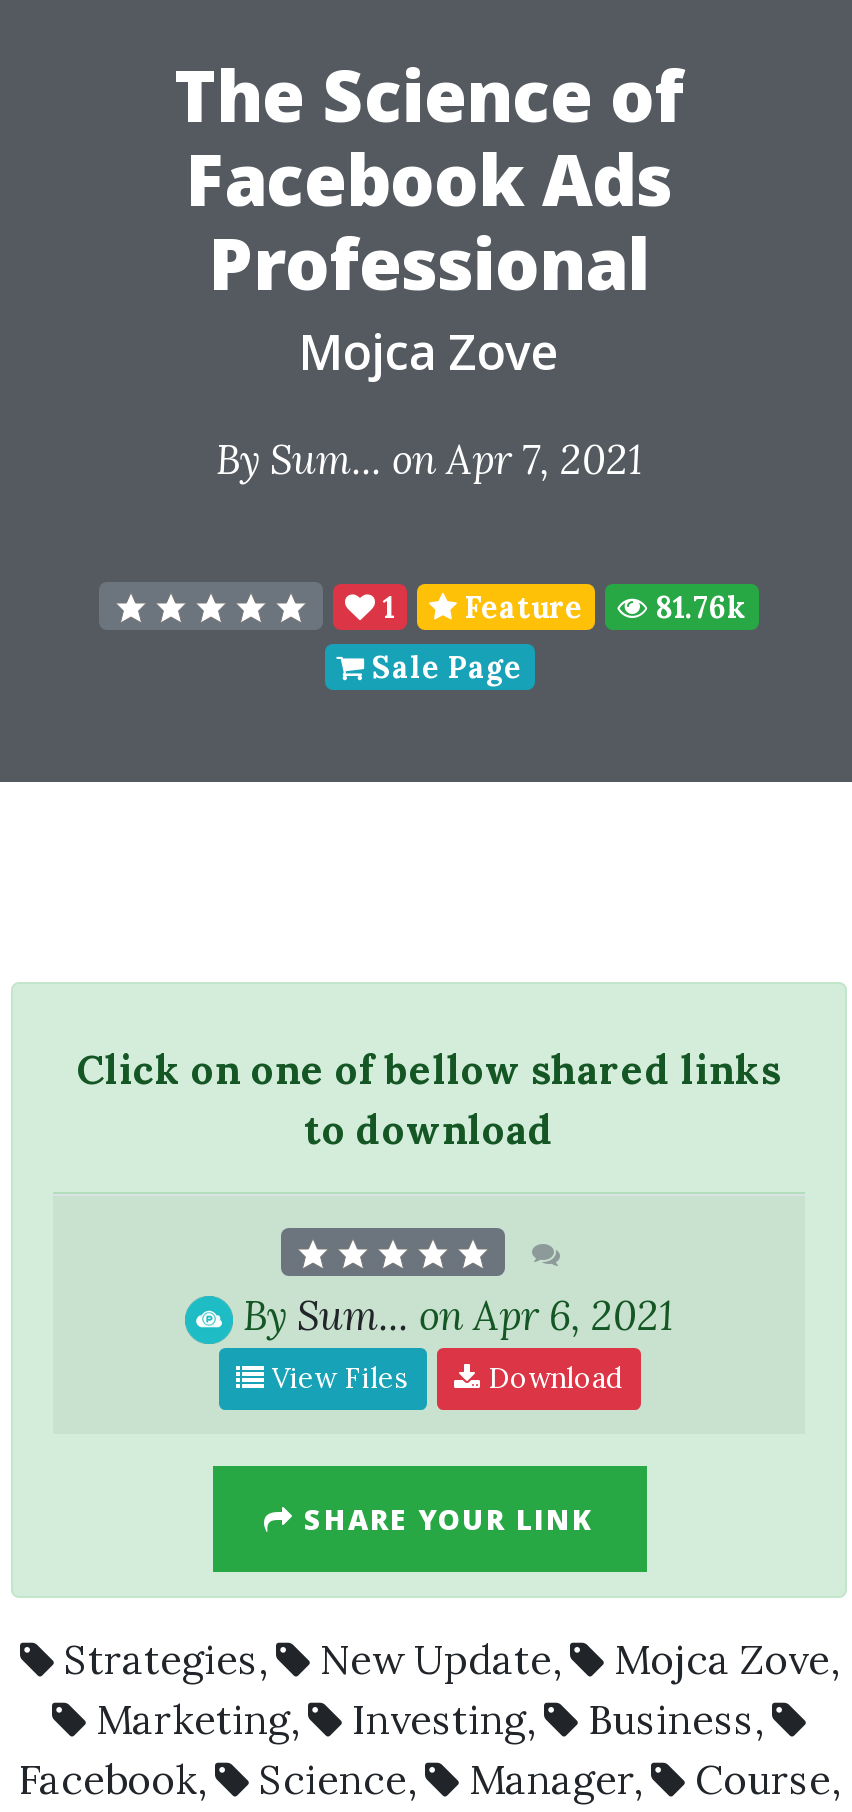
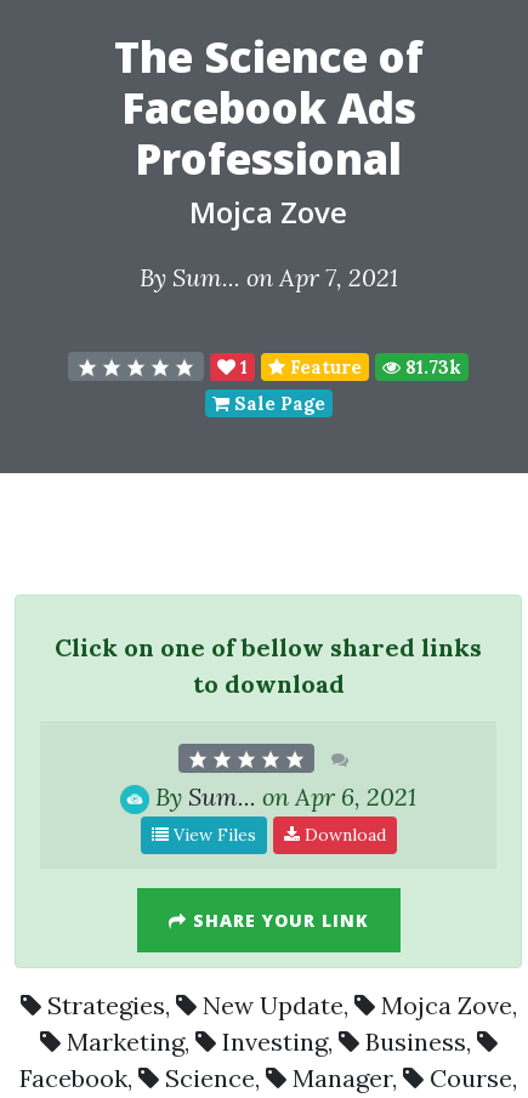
[383,588,747,626] 1 Feature 81.76k -> [240,355,461,379] 1 Feature 81.73k

